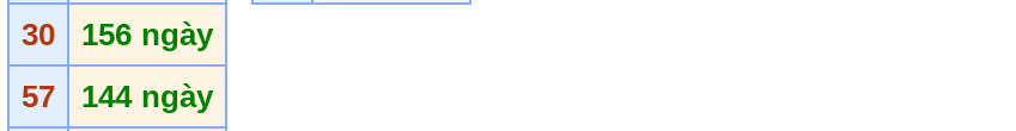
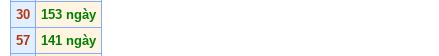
[22,17,213,52] 30 156 ngày -> [16,7,96,22] 30 153 ngày
[22,79,213,114] 57 144 ngày -> [16,33,96,48] 57 141 ngày

